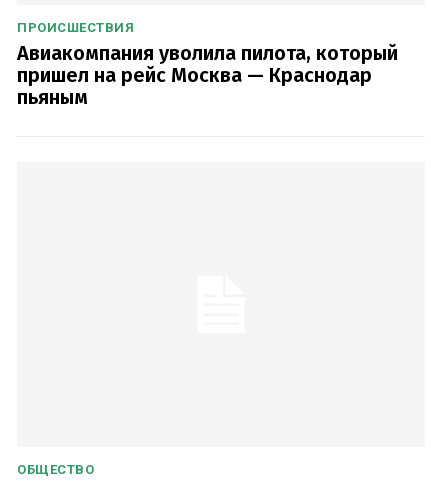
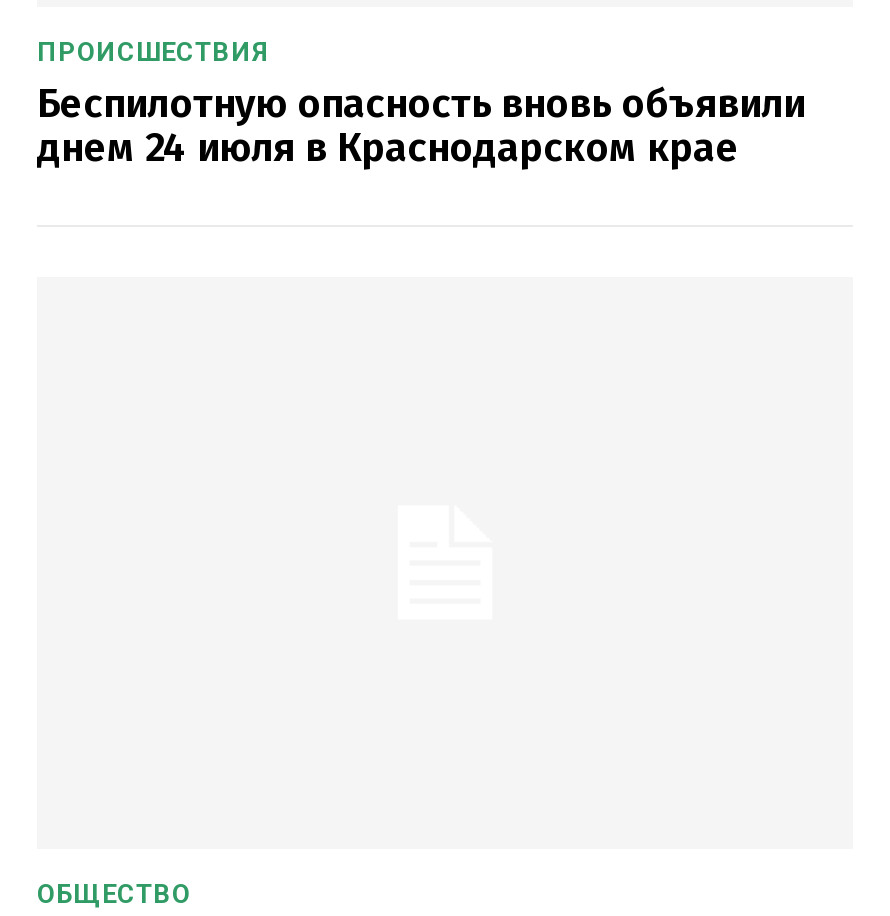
[17,41,398,109] Авиакомпания уволила пилота, который | пришел на рейс Москва — Краснодар | пьяным -> [37,80,805,172] Беспилотную опасность вновь объявили | днем 24 июля в Краснодарском крае

